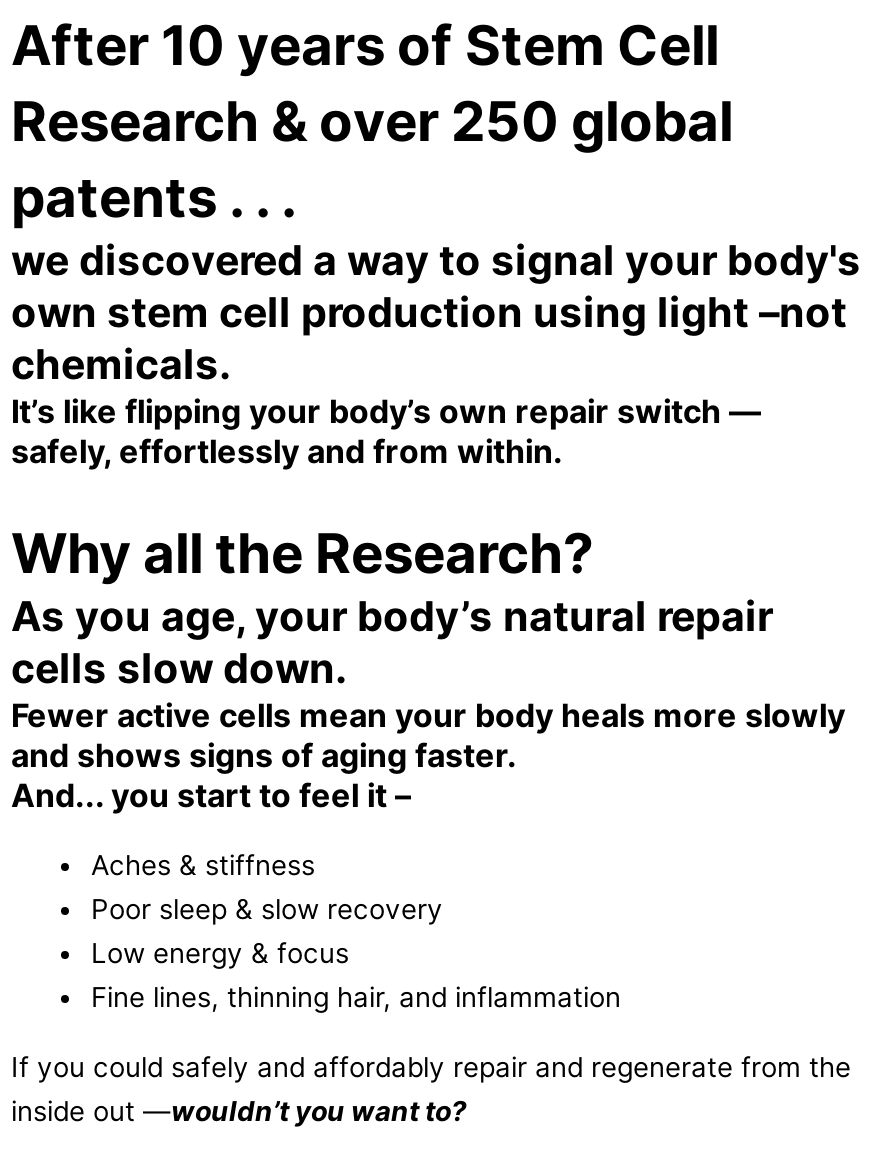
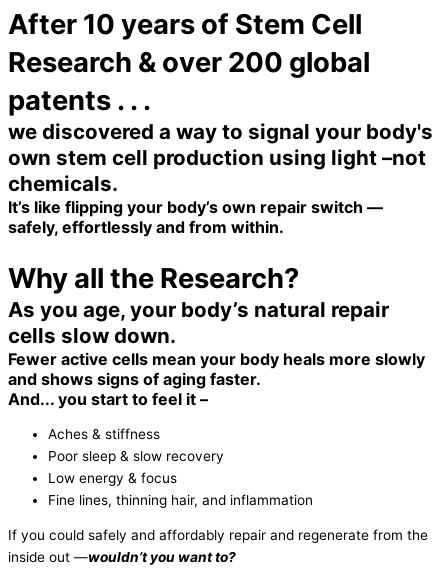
[11,87,733,155] Research & over 250 global -> [8,45,370,79] Research & over 200 global

